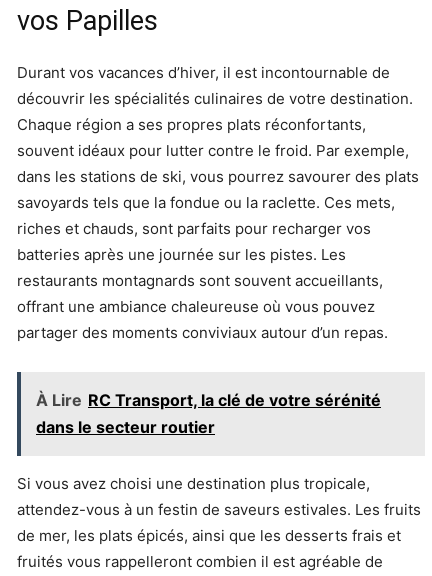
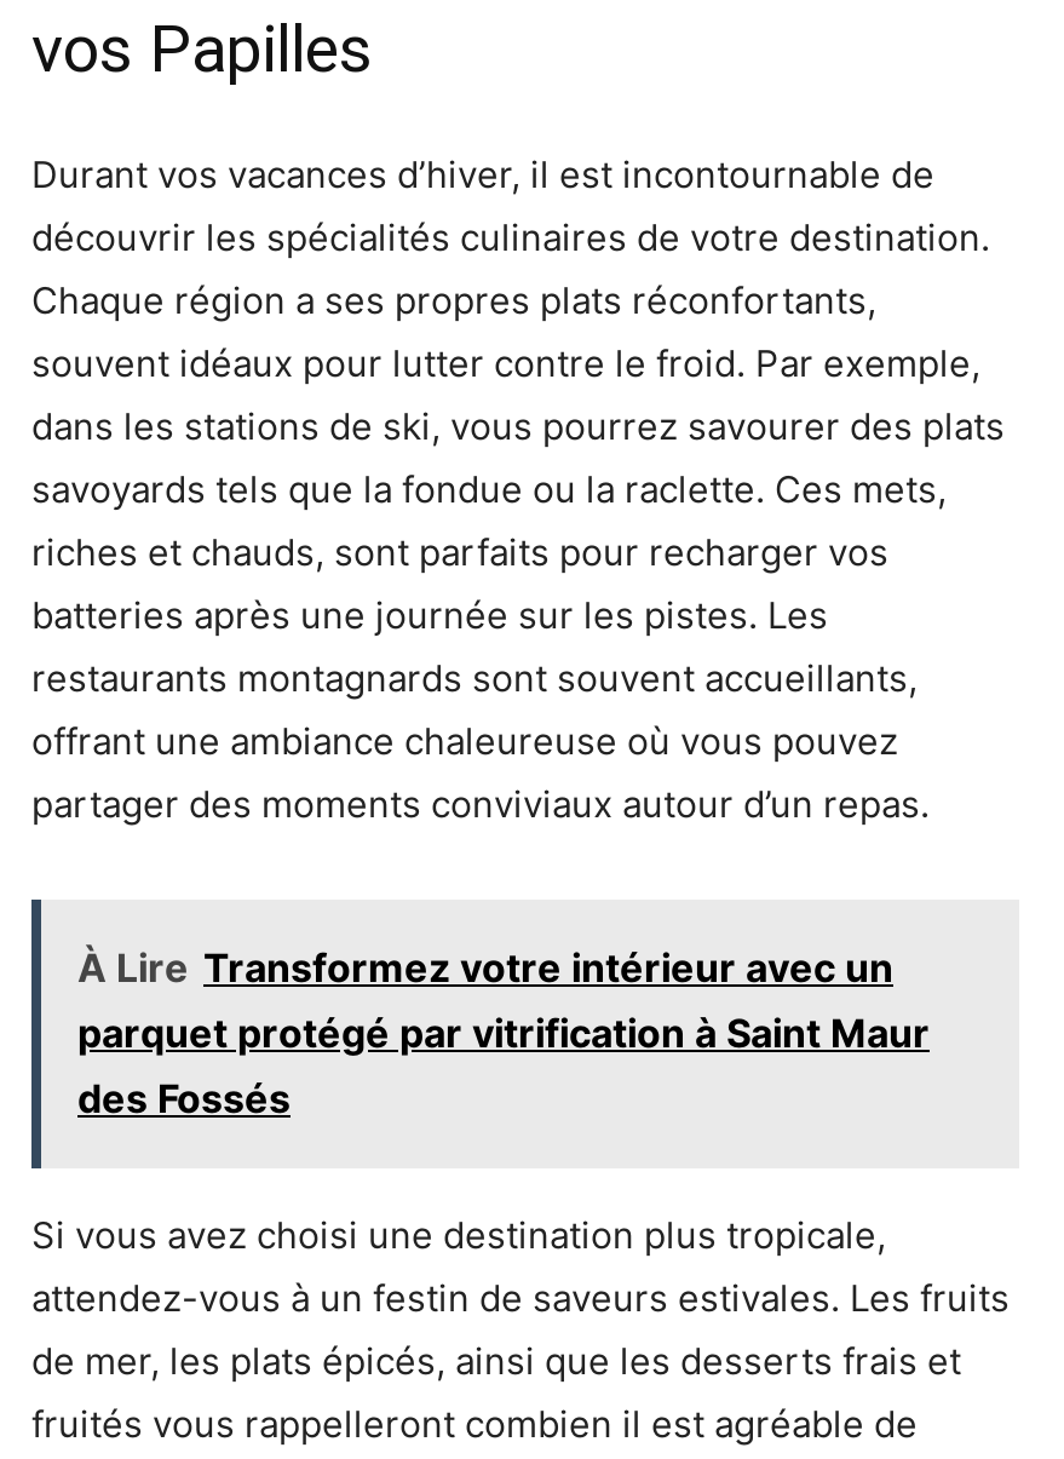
[36,390,381,437] À Lire RC Transport, la clé de votre sérénité | dans le secteur routier -> [77,943,930,1122] À Lire Transformez votre intérieur avec un | parquet protégé par vitrification à Saint Maur | des Fossés

